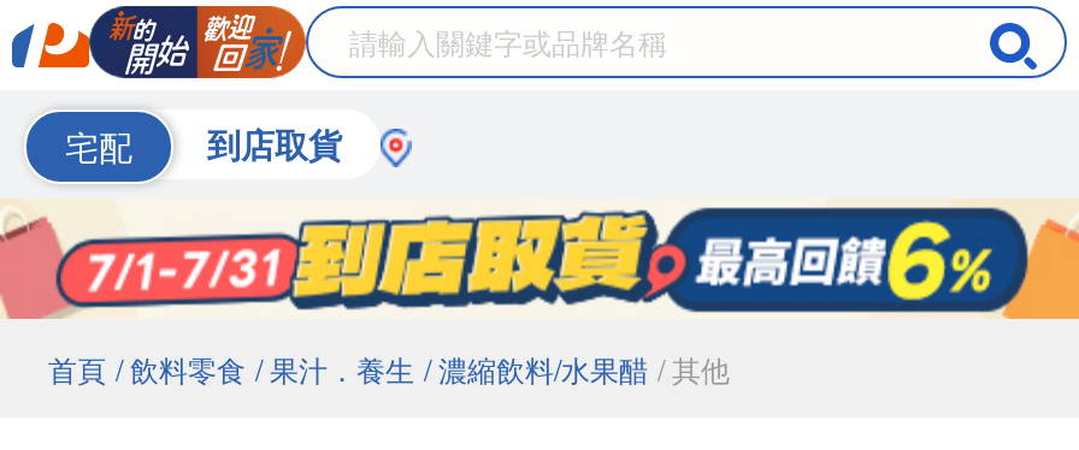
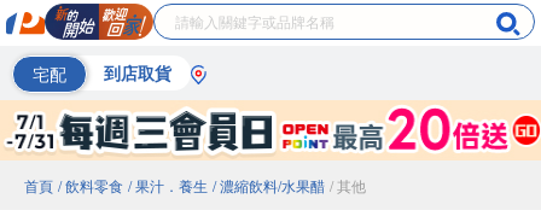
[7,203,1072,319] [image] -> [4,101,537,160] [image]

